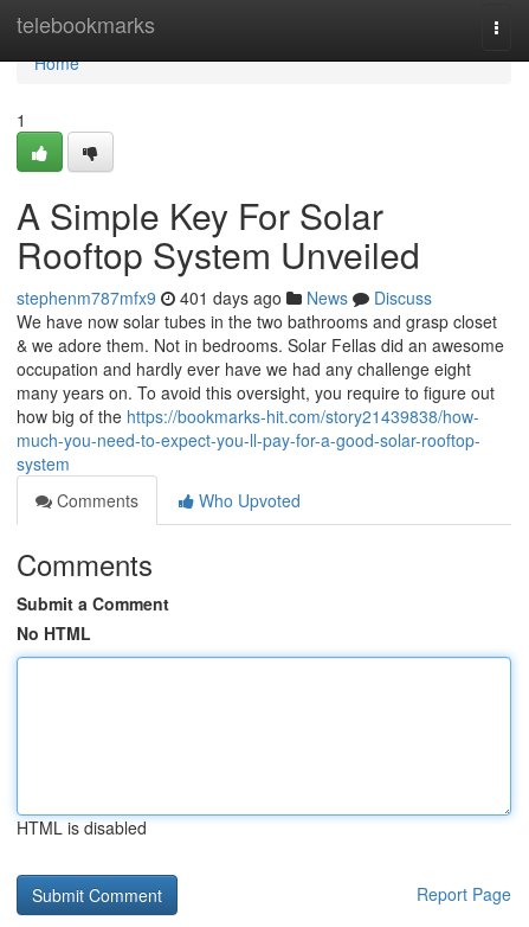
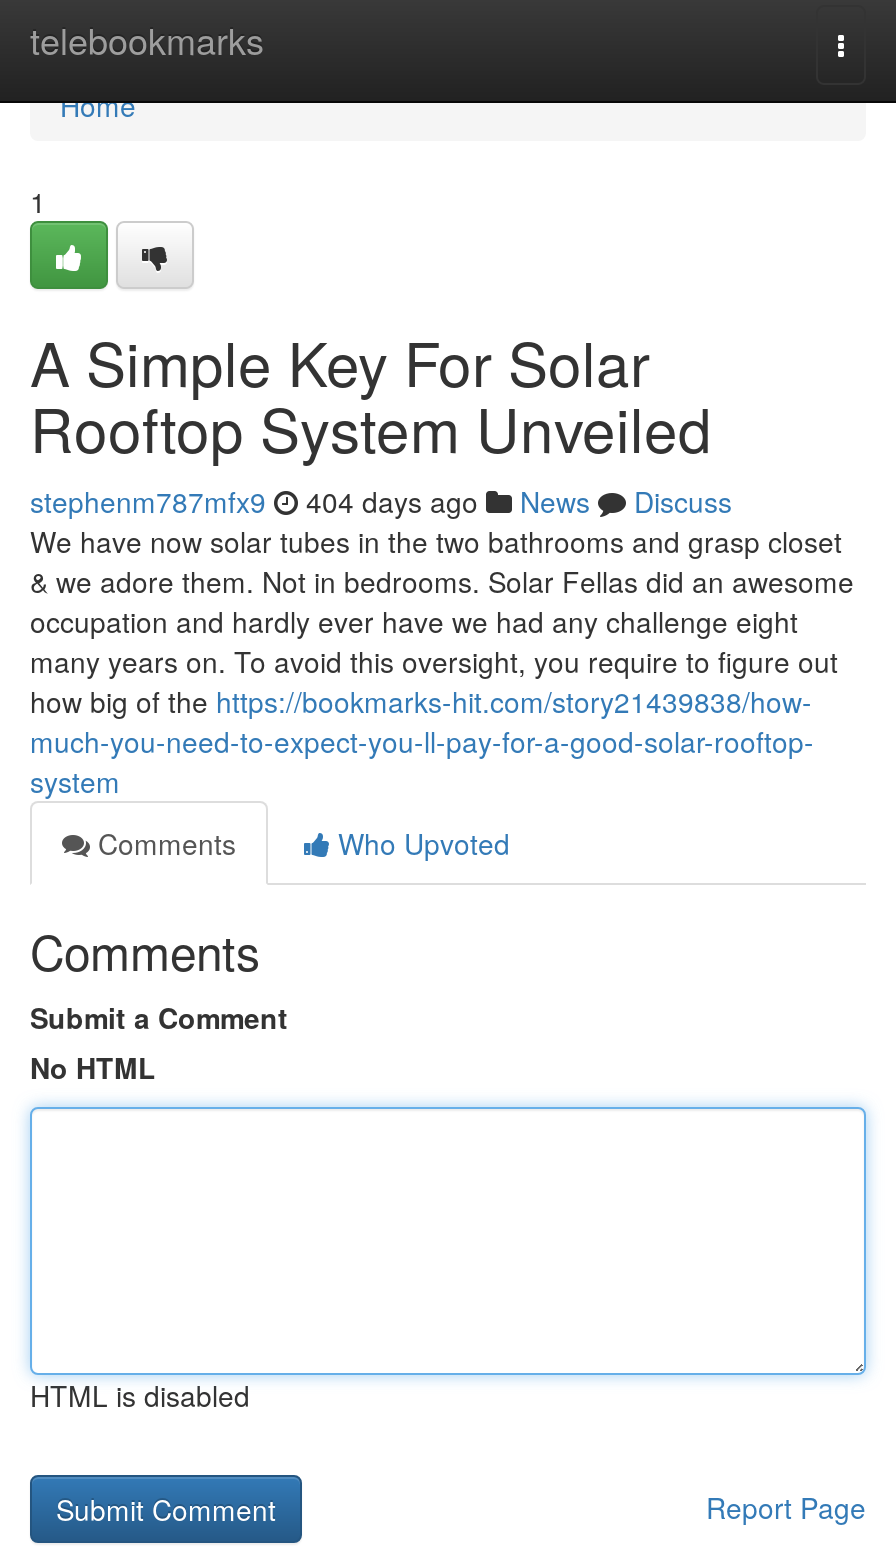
[17,286,432,309] stephenm787mfx9 401 days ago News Discuss -> [30,481,732,521] stephenm787mfx9 404 days ago News Discuss

